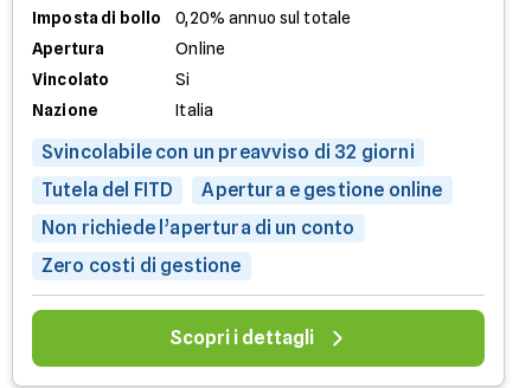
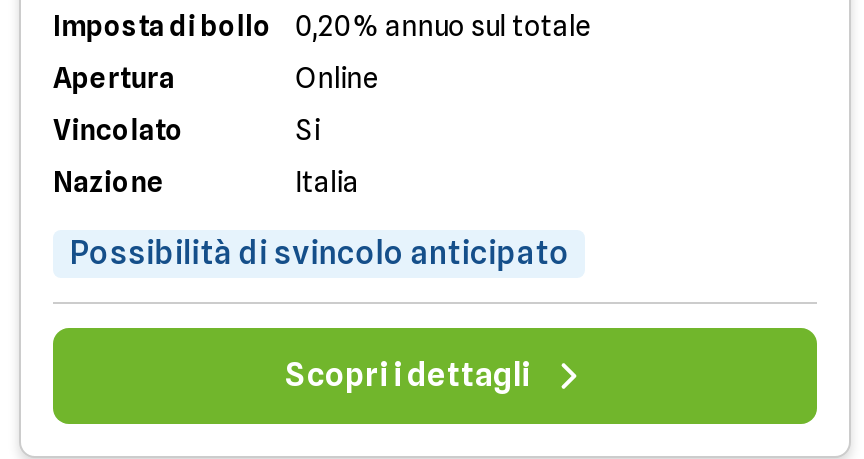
[41,141,443,277] Svincolabile con un preavviso di 32 giorni | Tutela del FITD | Apertura e gestione online | Non richiede l’apertura di un conto | Zero costi di gestione -> [69,234,570,272] Possibilità di svincolo anticipato

